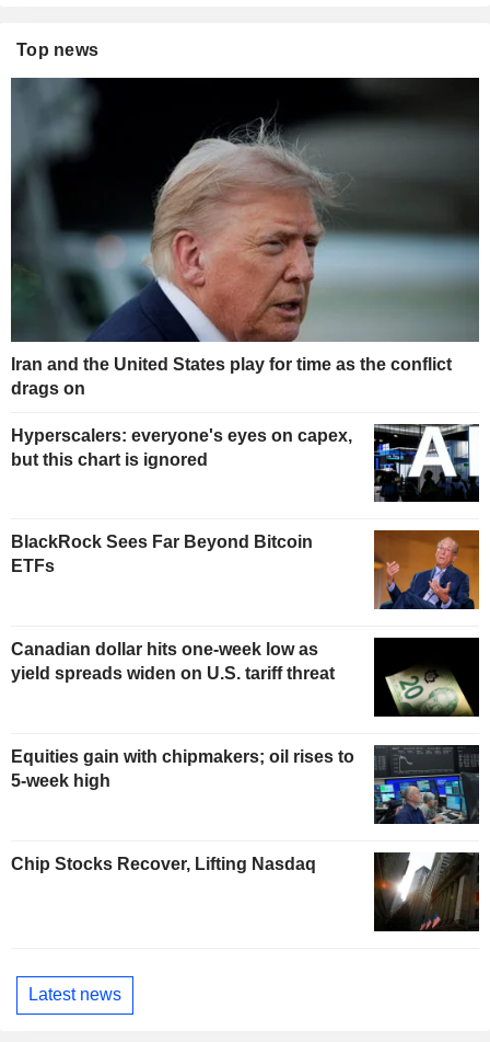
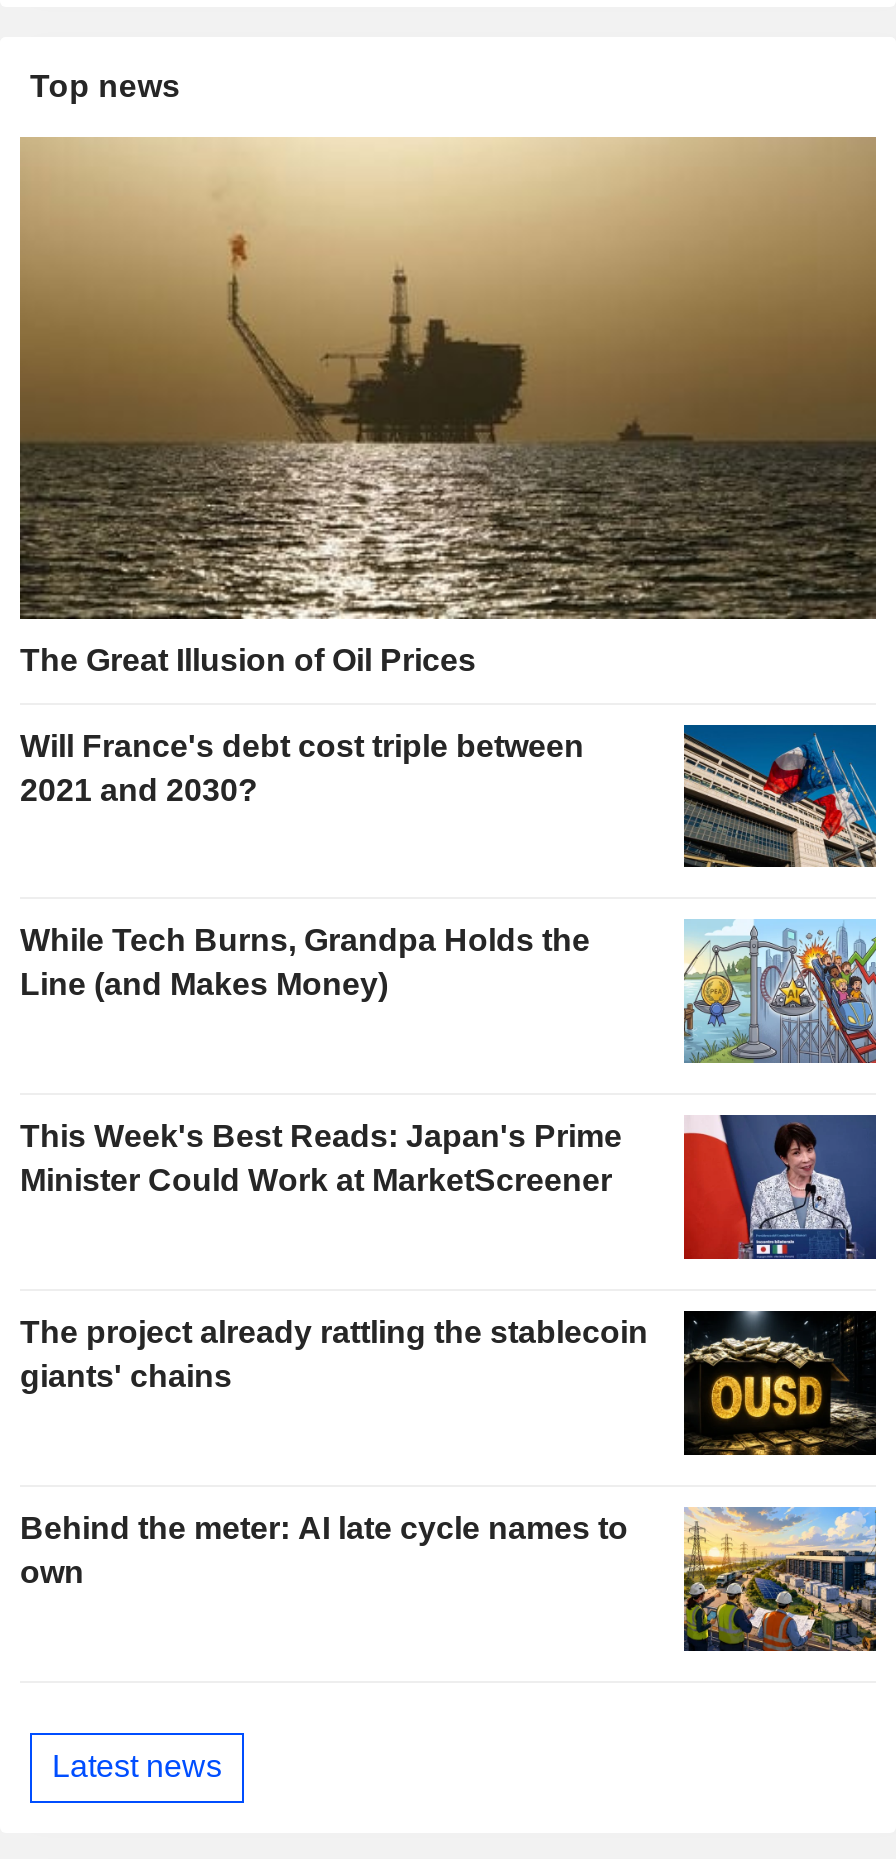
[10,77,480,397] [image] | Iran and the United States play for time as the conflict | drags on -> [18,135,878,676] [image] | The Great Illusion of Oil Prices
[11,426,352,469] Hyperscalers: everyone's eyes on capex, | but this chart is ignored -> [20,728,584,806] Will France's debt cost triple between | 2021 and 2030?
[374,423,480,503] [image] -> [682,723,878,869] [image]
[11,533,313,576] BlackRock Sees Far Beyond Bitcoin | ETFs -> [20,924,590,1002] While Tech Burns, Grandpa Holds the | Line (and Makes Money)
[373,529,480,610] [image] -> [682,919,878,1065] [image]
[11,637,480,718] [image] | Canadian dollar hits one-week low as | yield spreads widen on U.S. tariff threat -> [20,1113,878,1261] [image] | This Week's Best Reads: Japan's Prime | Minister Could Work at MarketScreener
[11,745,479,825] [image] | Equities gain with chipmakers; oil rises to | 5-week high -> [20,1311,874,1457] [image] | The project already rattling the stablecoin | giants' chains
[11,855,316,873] Chip Stocks Recover, Lifting Nasdaq -> [20,1511,628,1589] Behind the meter: AI late cycle names to | own
[373,851,479,932] [image] -> [682,1505,878,1653] [image]

